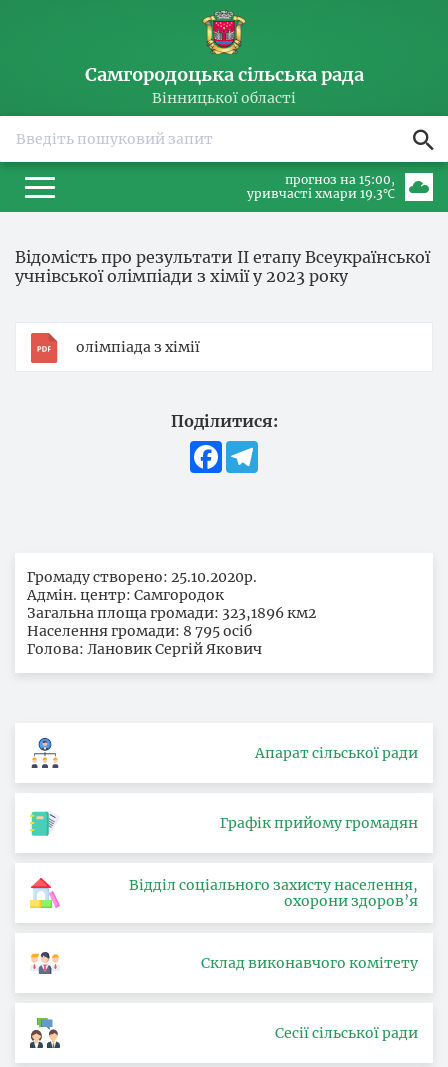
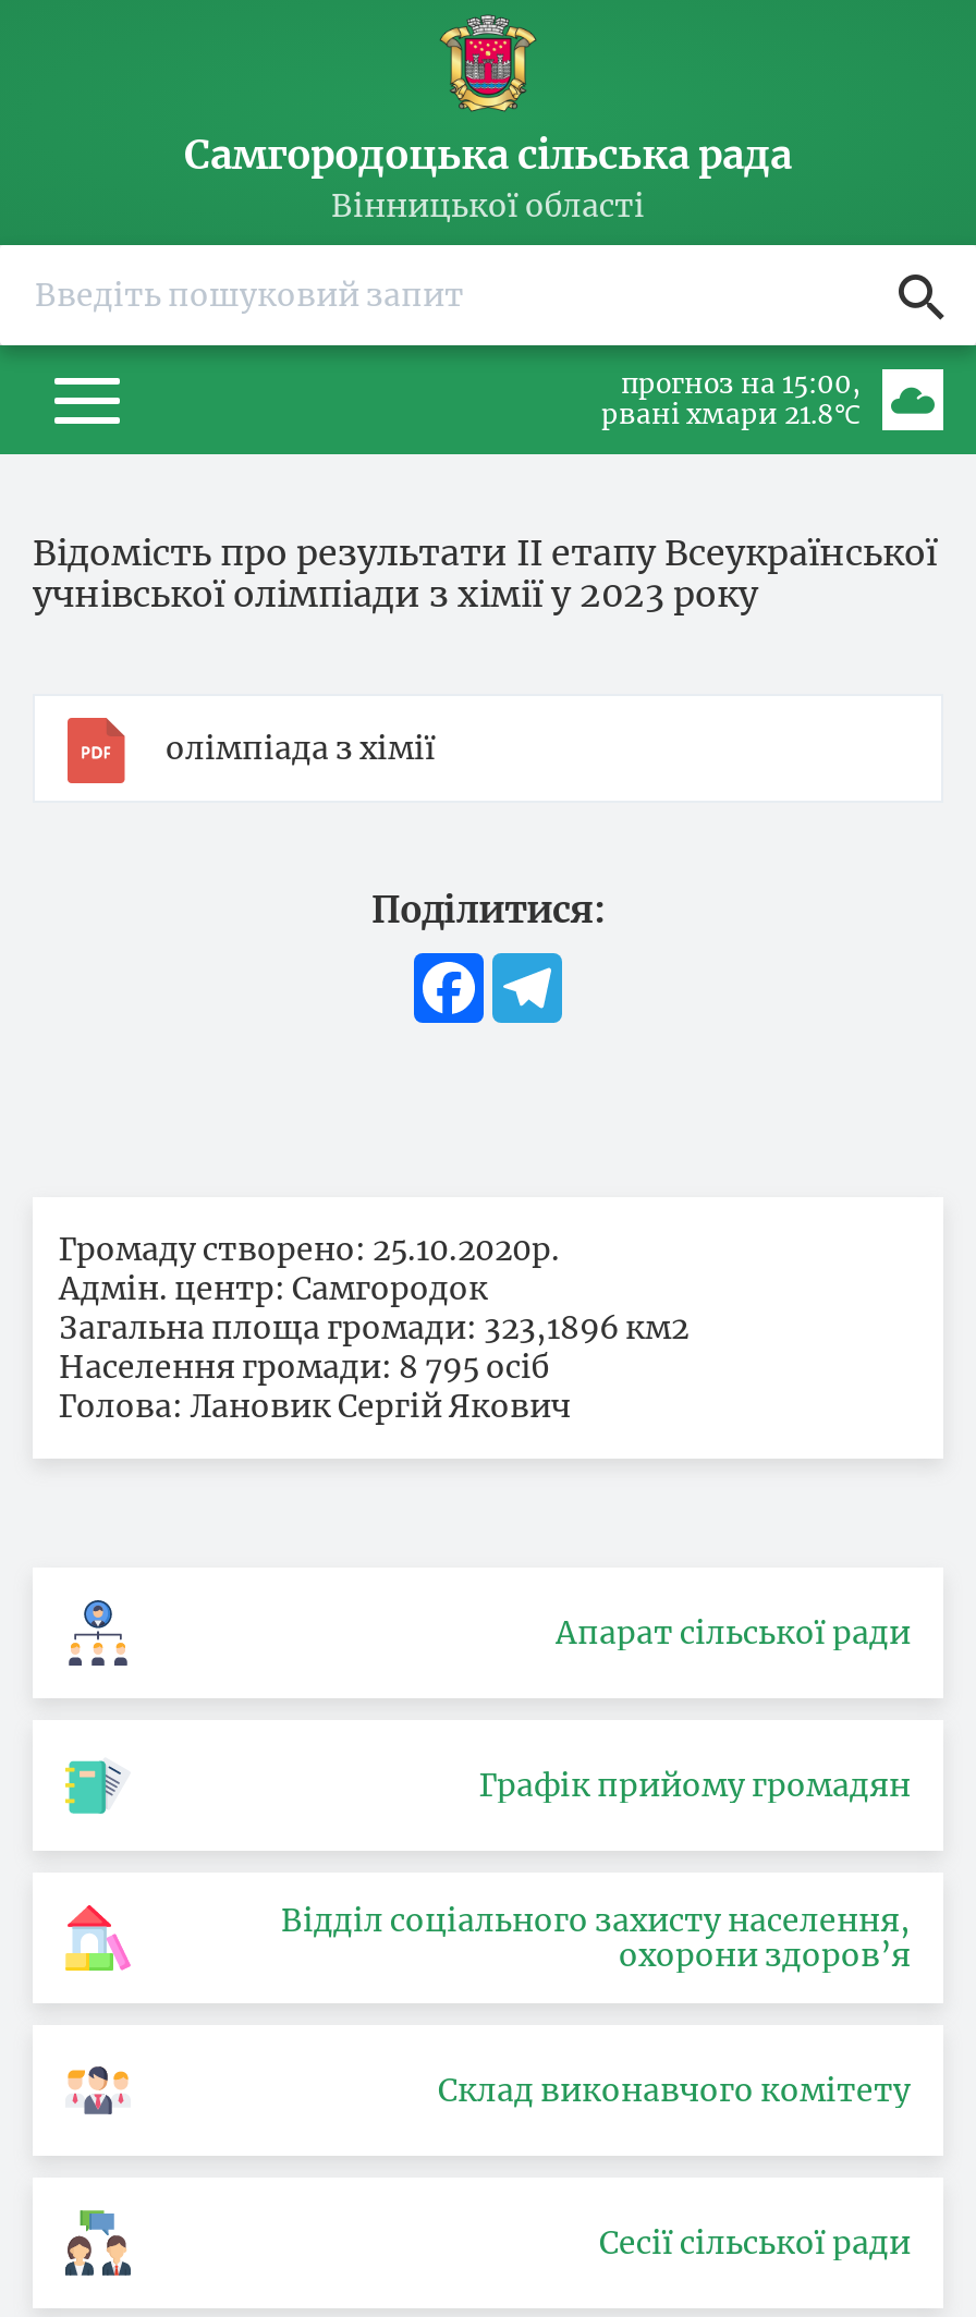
[247,186,395,201] уривчасті хмари 19.3℃ -> [601,398,861,431] рвані хмари 21.8℃

